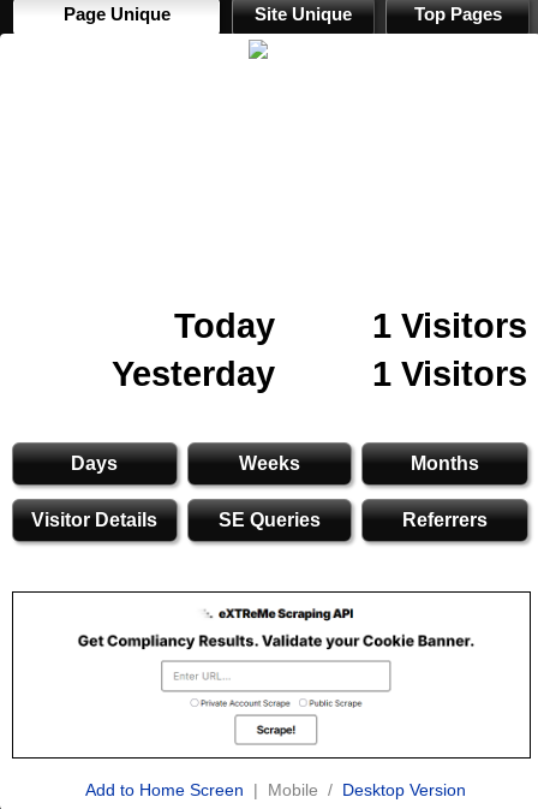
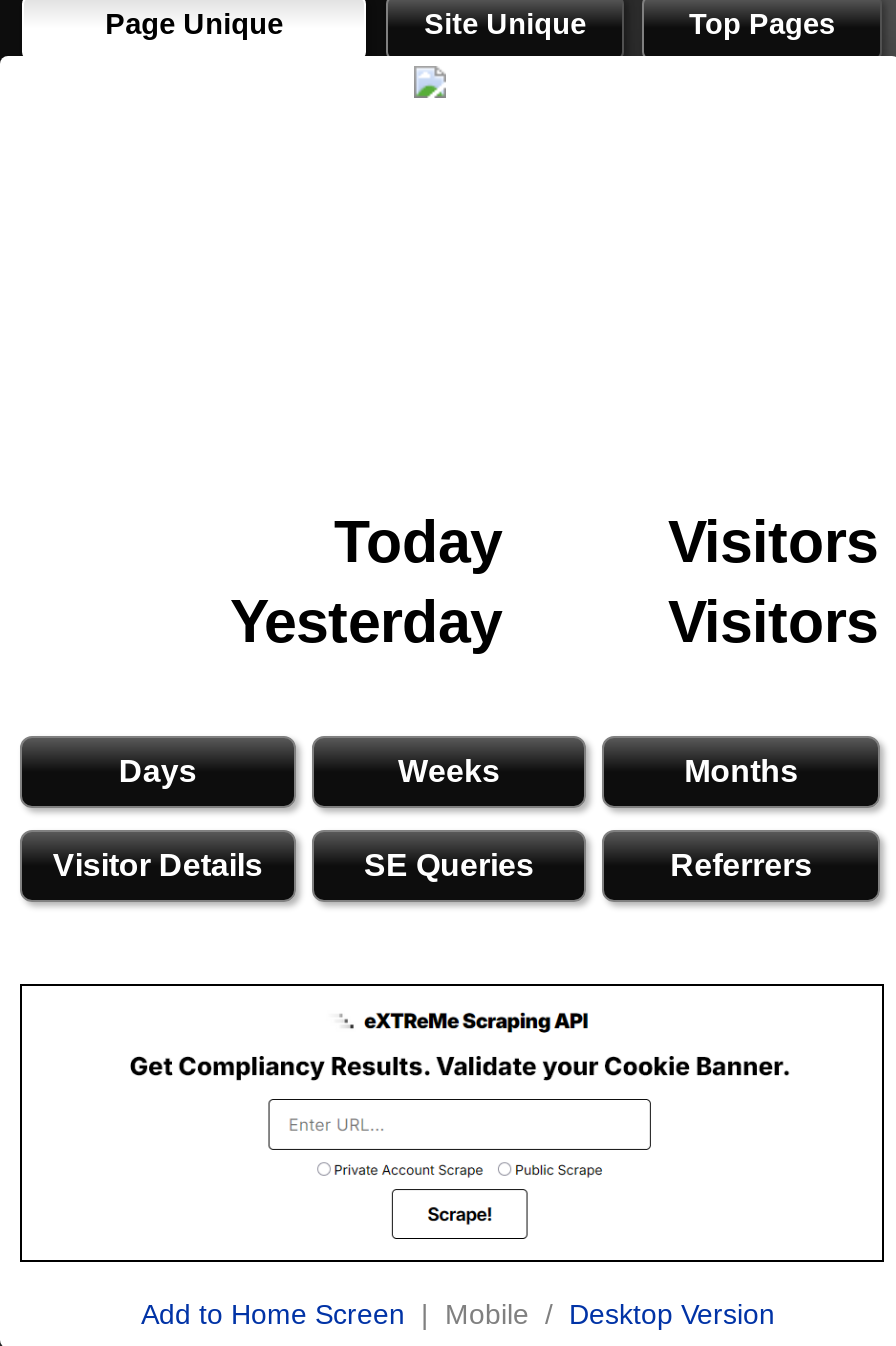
[372,305,527,345] 1 Visitors -> [668,508,878,574] Visitors
[372,353,527,393] 1 Visitors -> [668,588,878,654] Visitors

